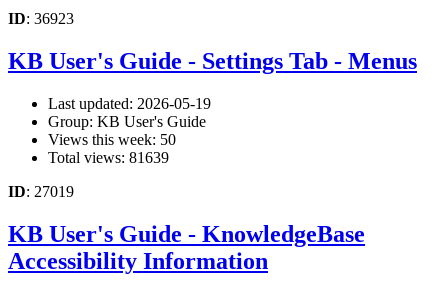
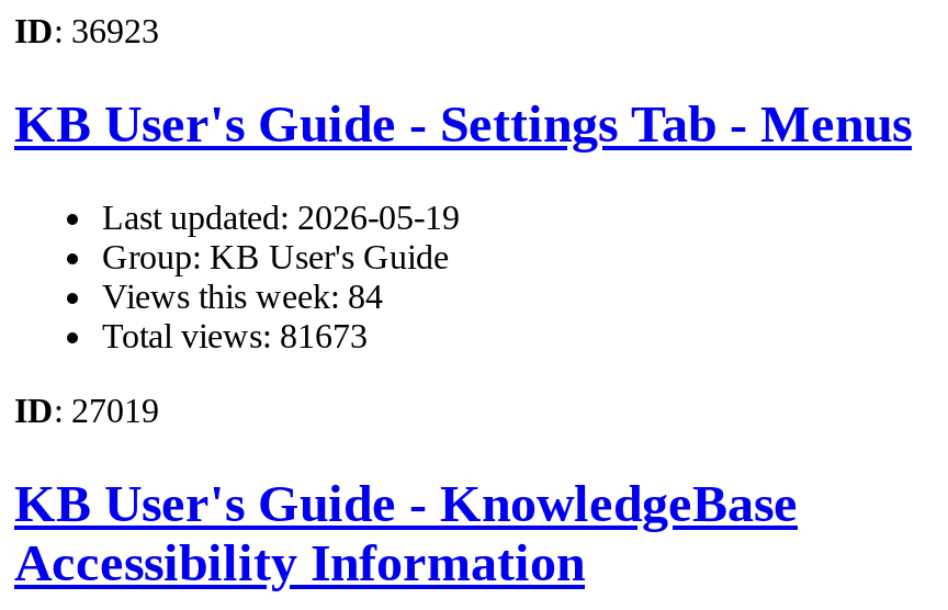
[48,131,176,148] Views this week: 50 -> [102,277,383,314] Views this week: 84
[48,149,169,166] Total views: 81639 -> [102,316,368,354] Total views: 81673

